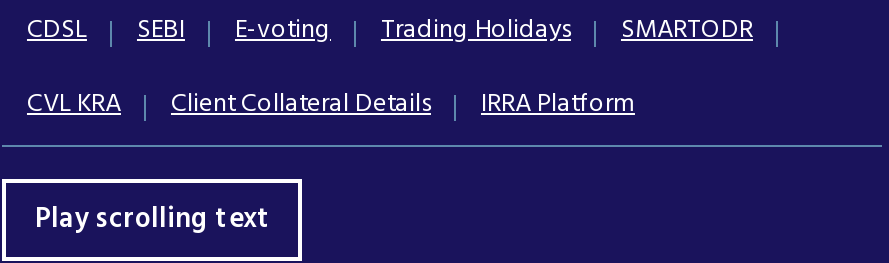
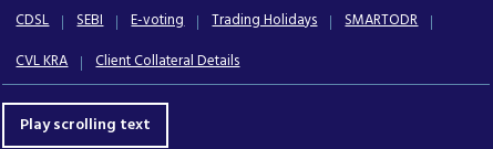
[481,84,635,132] IRRA Platform -> none

